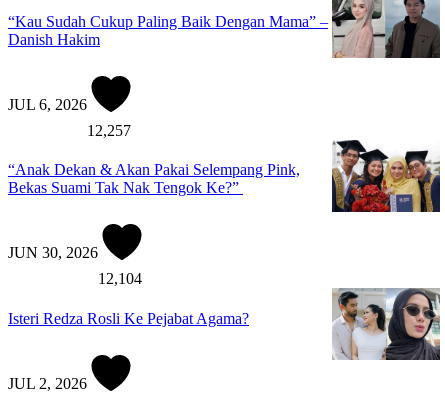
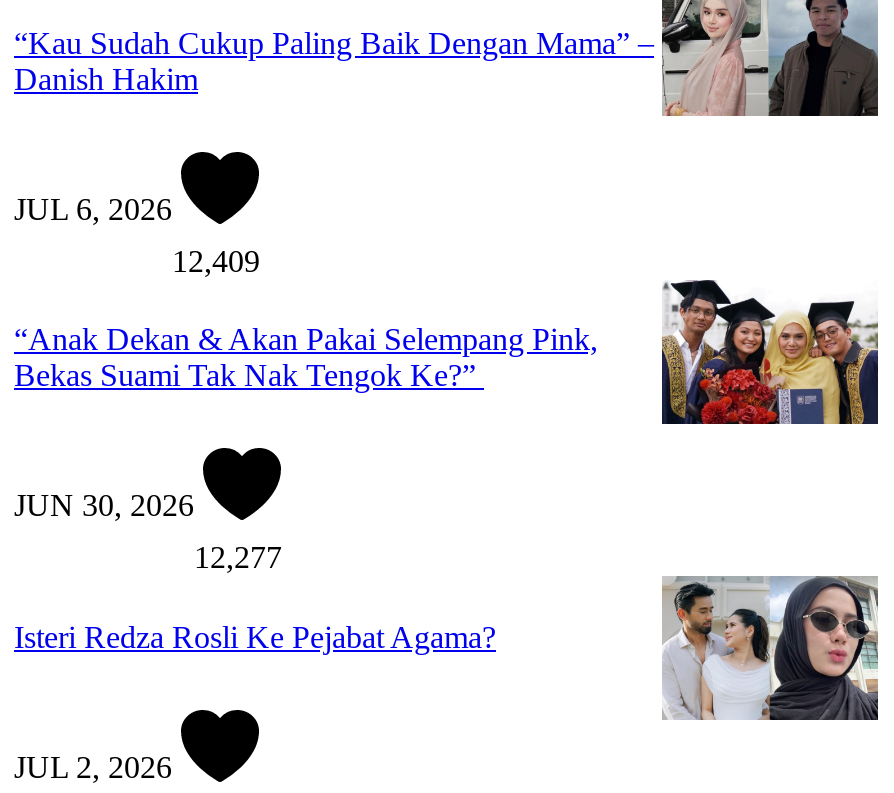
[87,122,131,139] 12,257 -> [172,244,260,278] 12,409
[98,270,142,287] 12,104 -> [194,541,282,575] 12,277

